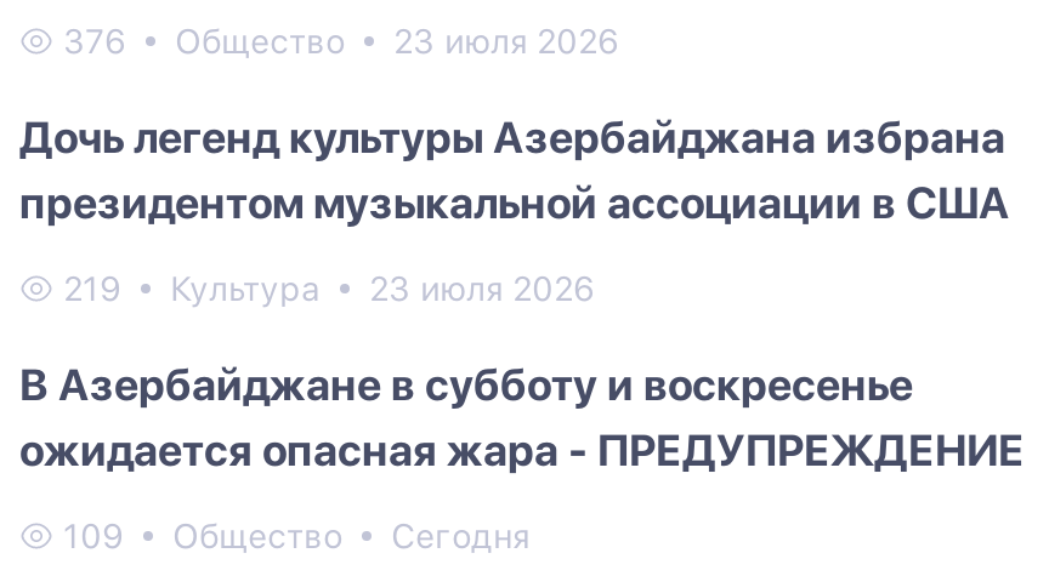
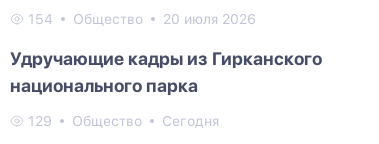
[19,21,1025,555] 23 июля 2026 | Дочь легенд культуры Азербайджана избрана | президентом музыкальной ассоциации в США | 219 | Культура | 23 июля 2026 | В Азербайджане в субботу и воскресенье | ожидается опасная жара - ПРЕДУПРЕЖДЕНИЕ | 109 -> [10,11,322,129] 20 июля 2026 | Удручающие кадры из Гирканского | национального парка | 129
[53,21,136,60] 376 -> [24,11,57,27] 154

